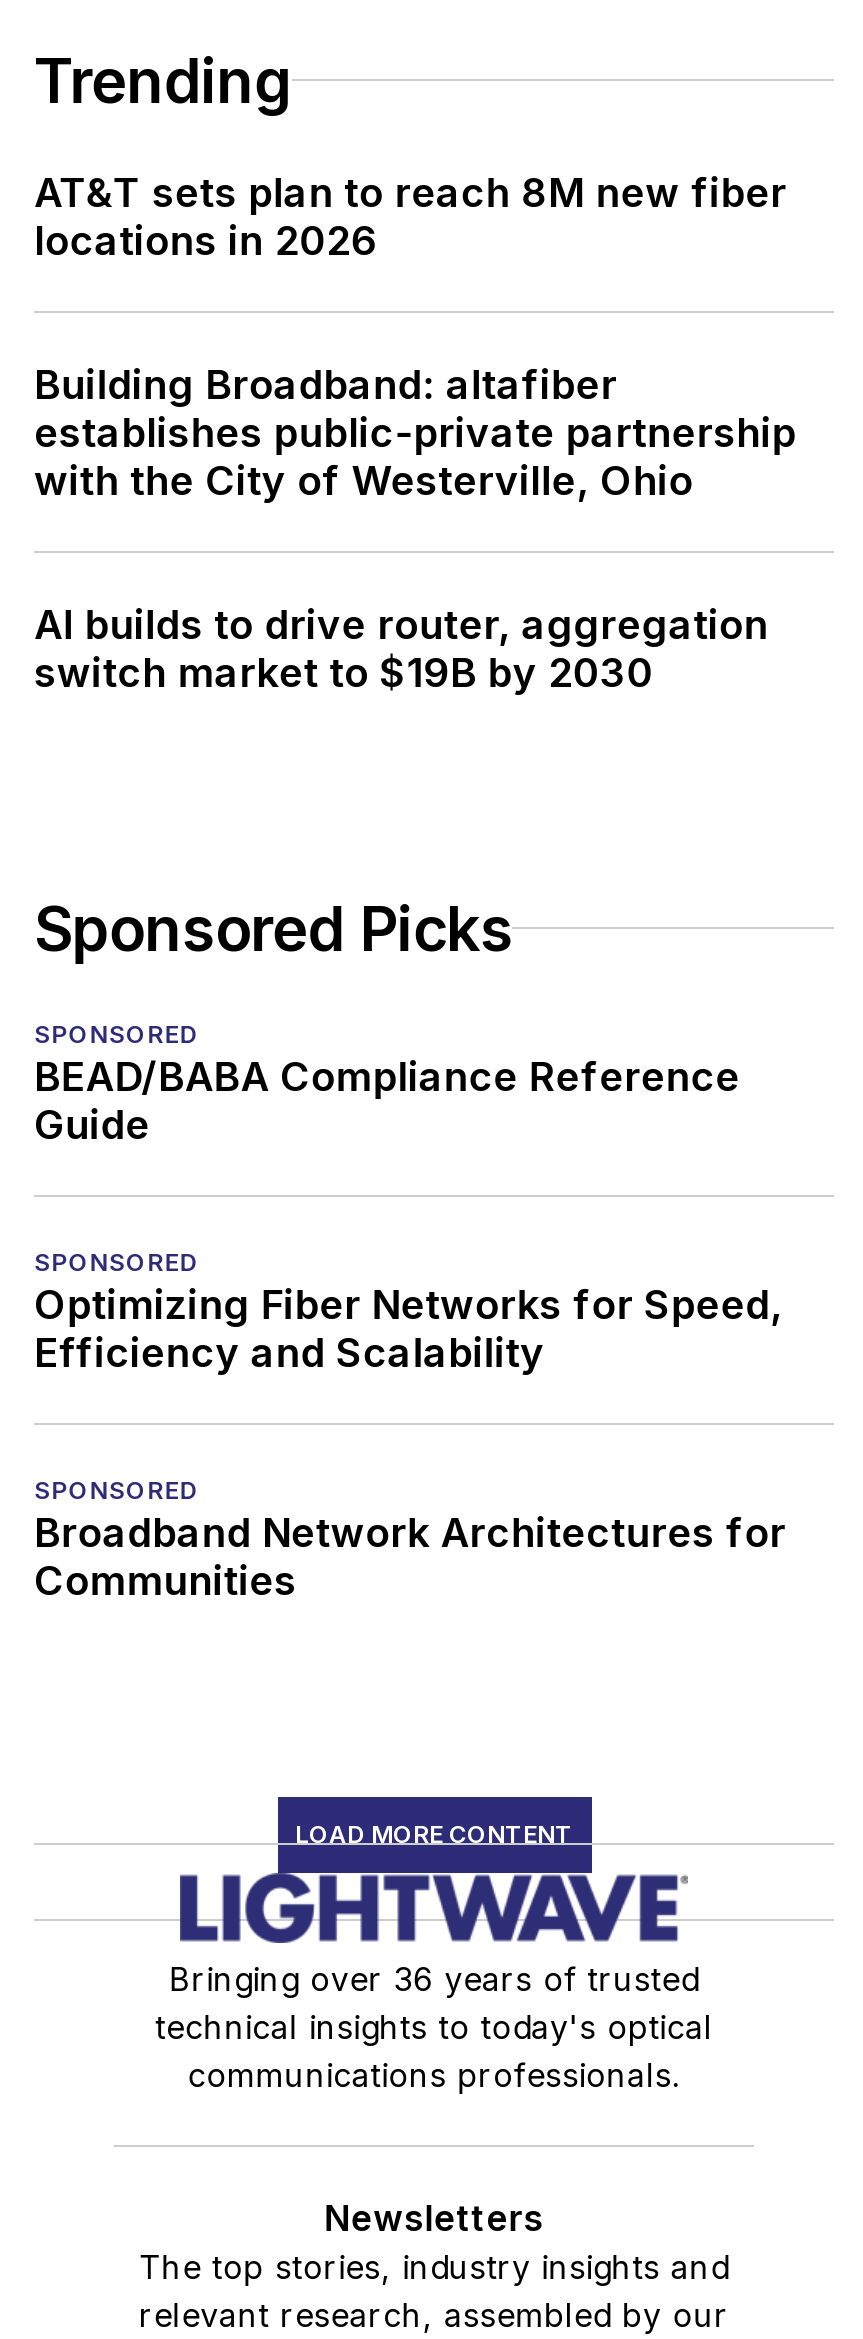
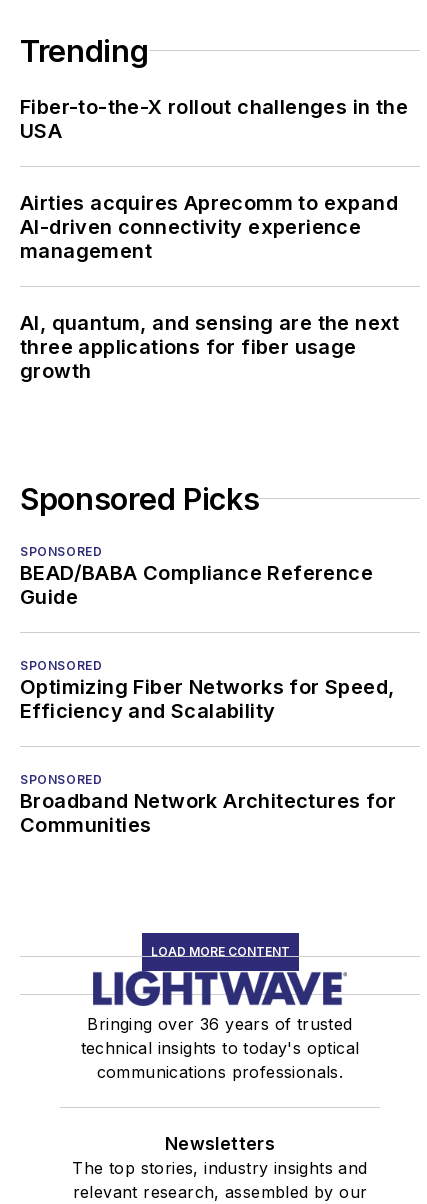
[34,169,787,265] AT&T sets plan to reach 8M new fiber | locations in 2026 -> [20,95,409,143] Fiber-to-the-X rollout challenges in the | USA
[34,361,796,505] Building Broadband: altafiber | establishes public-private partnership | with the City of Westerville, Ohio -> [20,191,398,263] Airties acquires Aprecomm to expand | AI-driven connectivity experience | management
[34,601,768,697] AI builds to drive router, aggregation | switch market to $19B by 2030 -> [20,311,400,383] AI, quantum, and sensing are the next | three applications for fiber usage | growth

